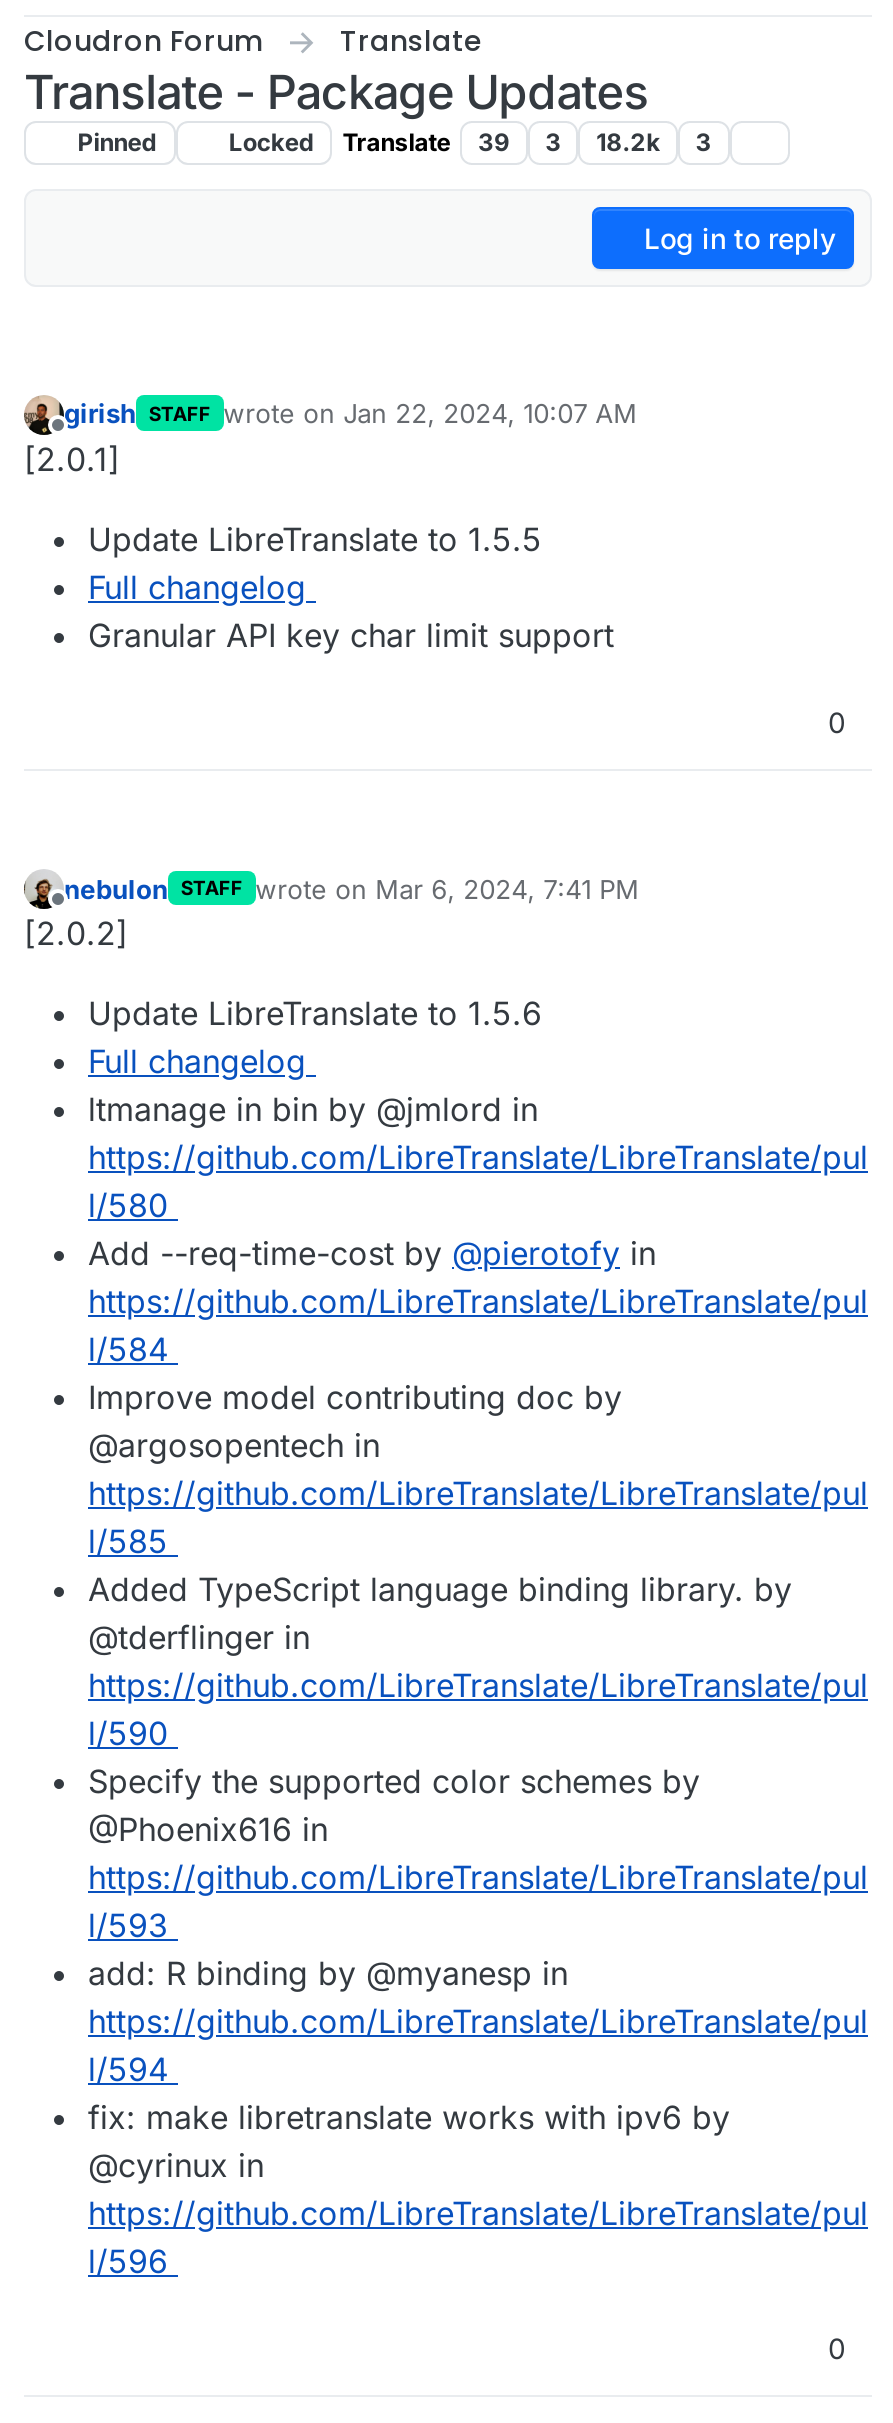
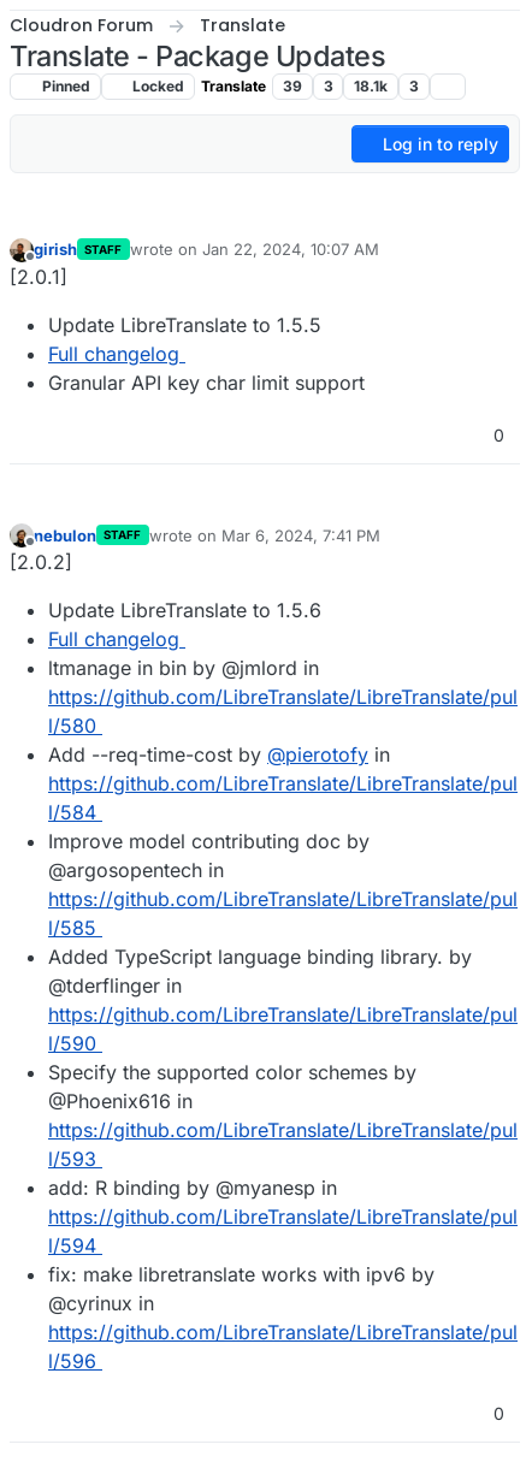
[223,127,712,157] Locked Translate 39 3 18.2k 3 -> [129,77,419,95] Locked Translate 39 3 18.1k 3

